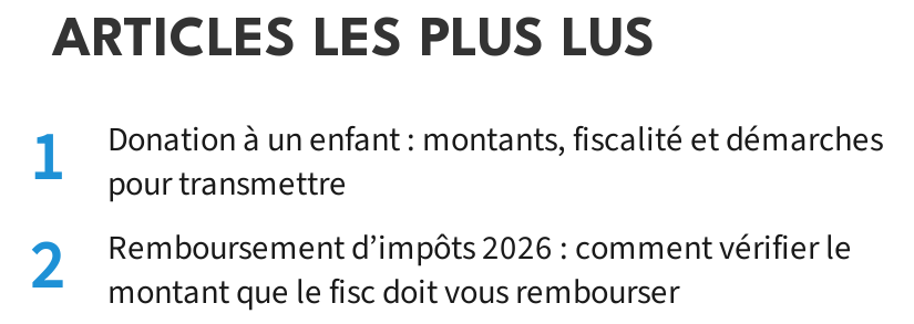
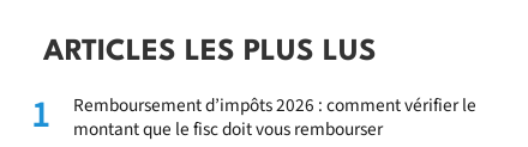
[30,115,883,313] Donation à un enfant : montants, fiscalité et démarches | pour transmettre | 2 -> none

